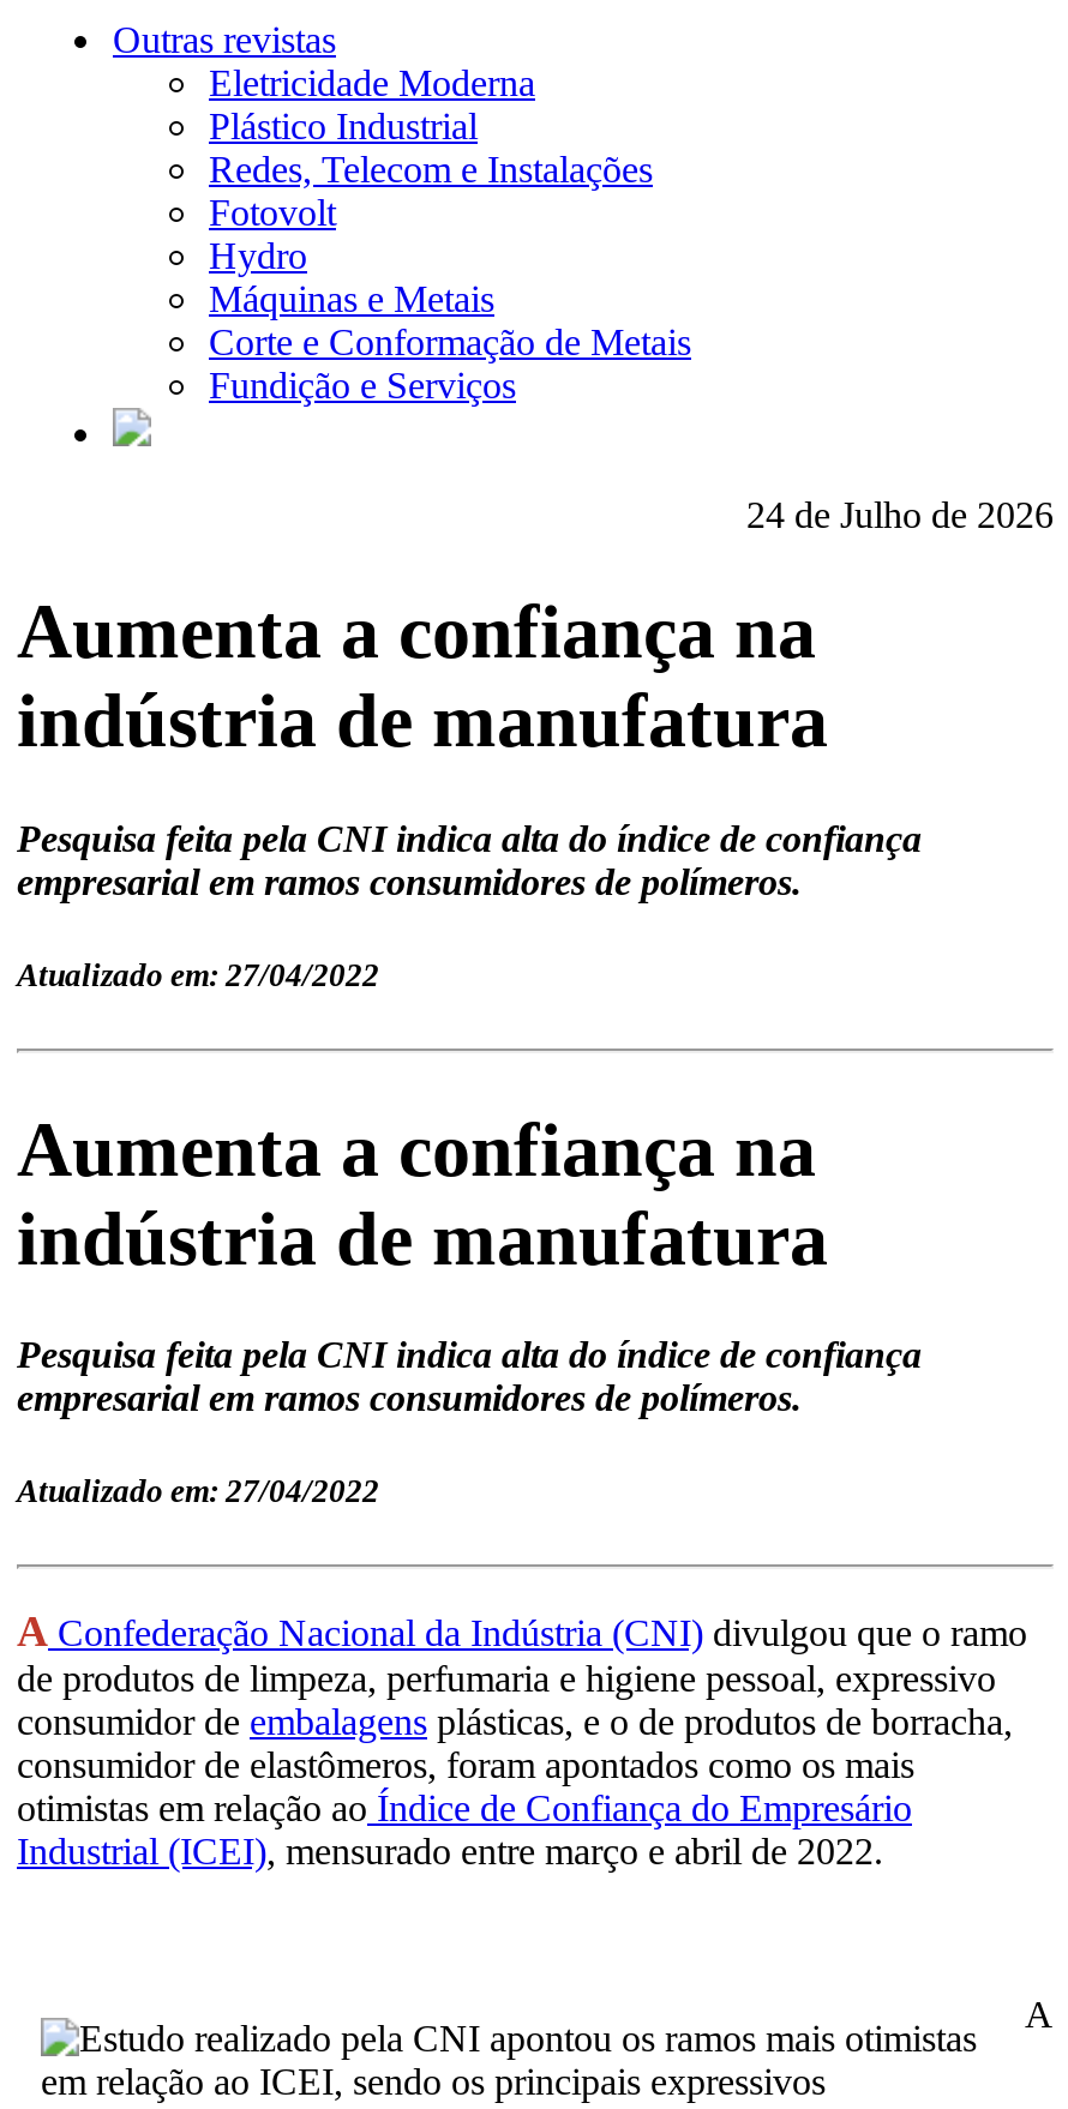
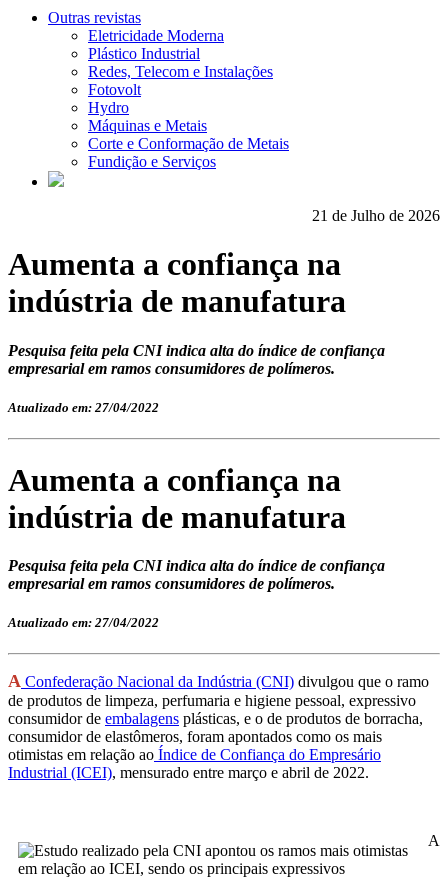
[746,494,1054,535] 24 de Julho de 2026 -> [312,207,440,224] 21 de Julho de 2026

